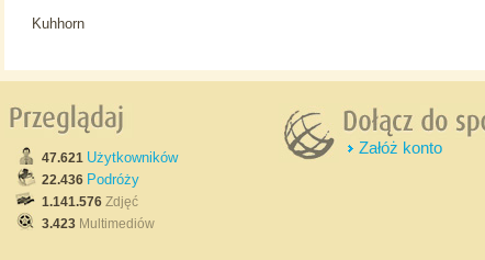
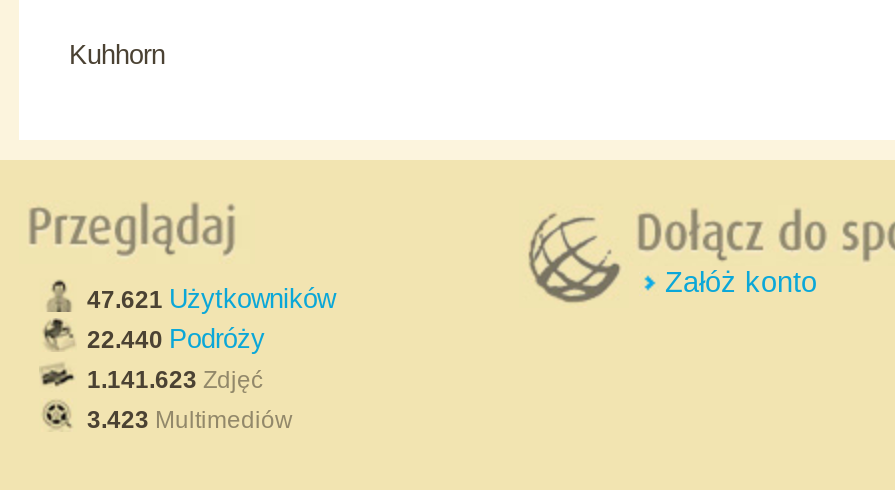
[42,171,139,188] 22.436 Podróży -> [87,324,265,354] 22.440 Podróży
[42,194,138,210] 1.141.576 Zdjęć -> [87,366,263,394] 1.141.623 Zdjęć

